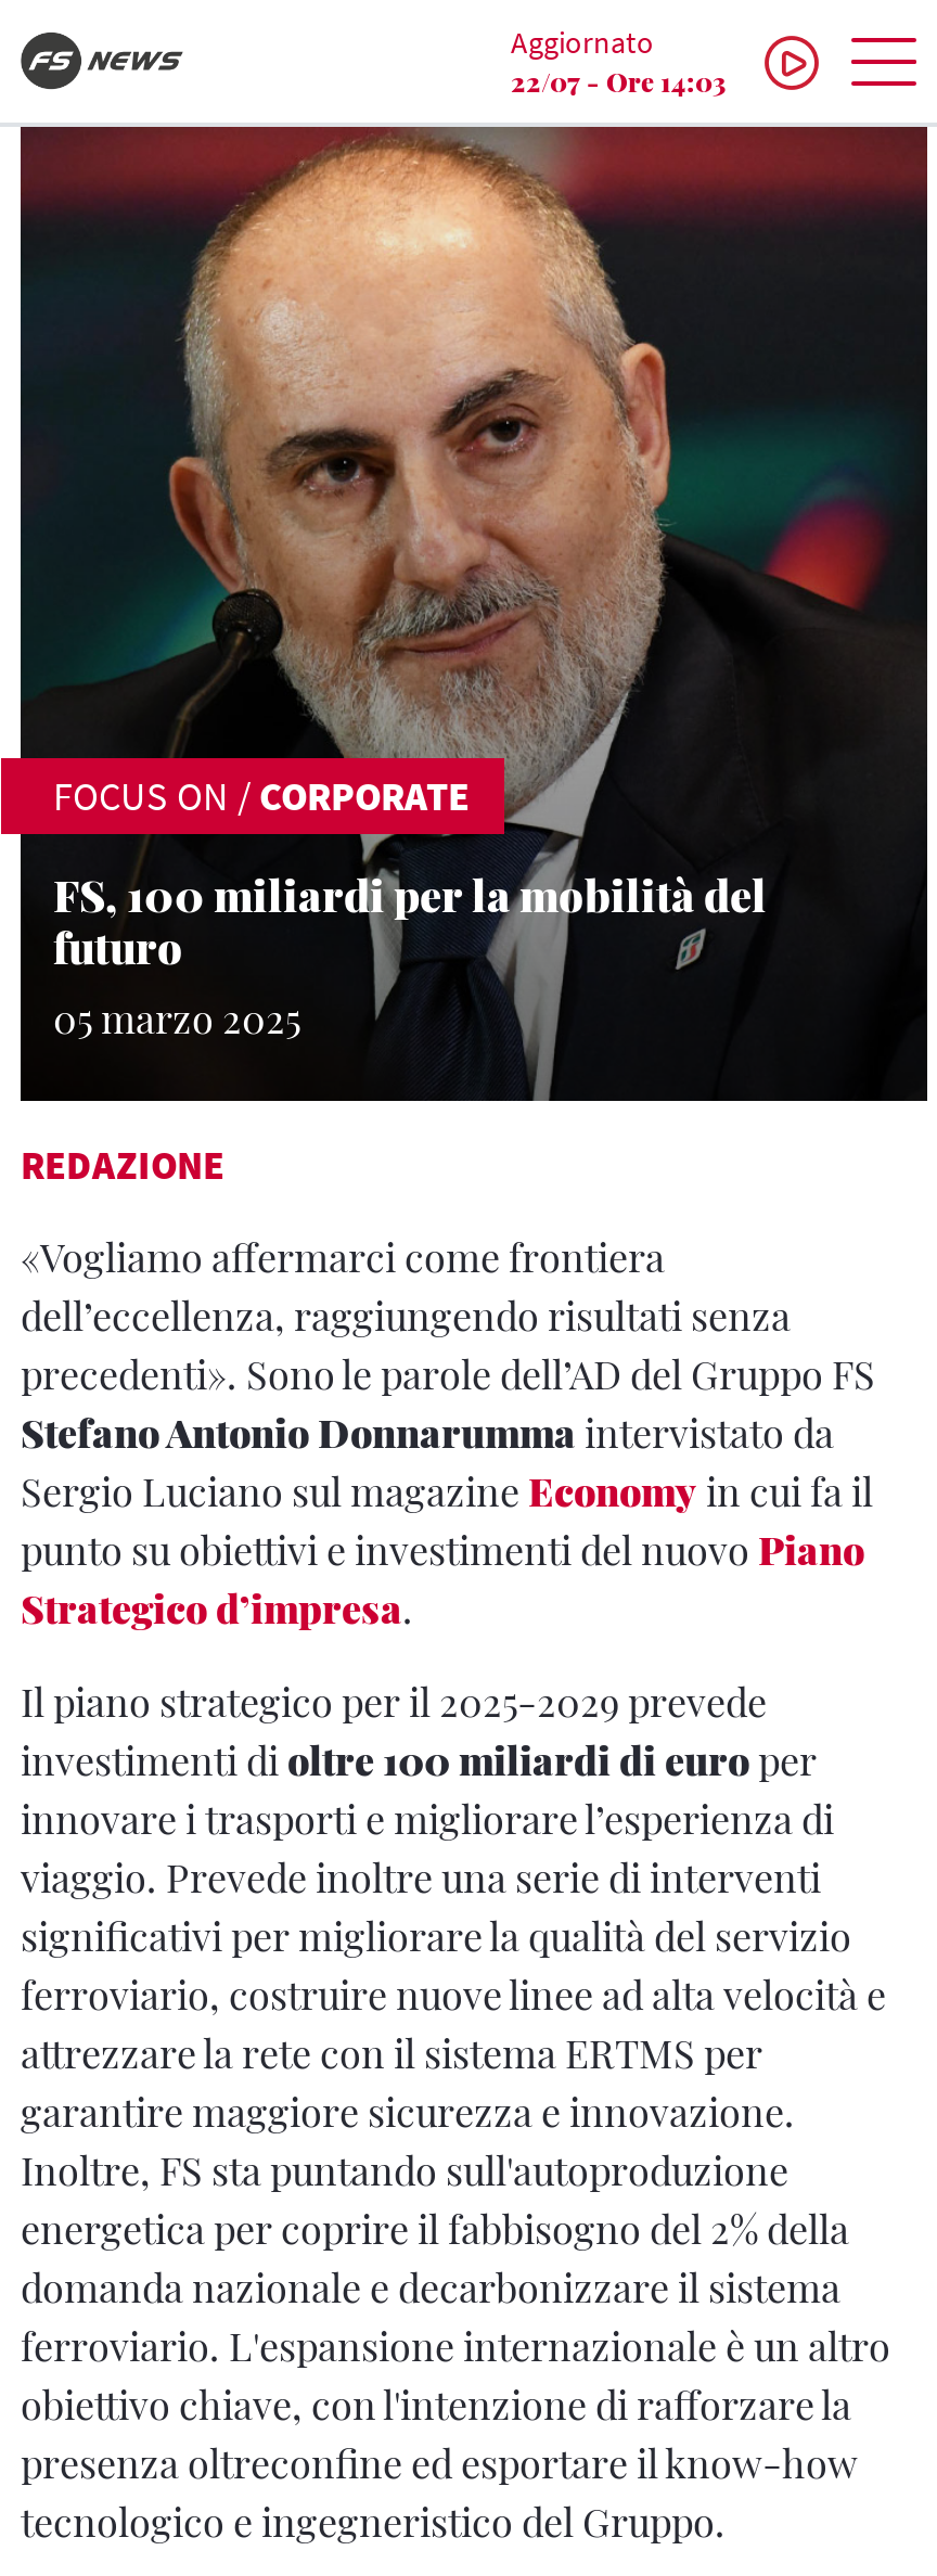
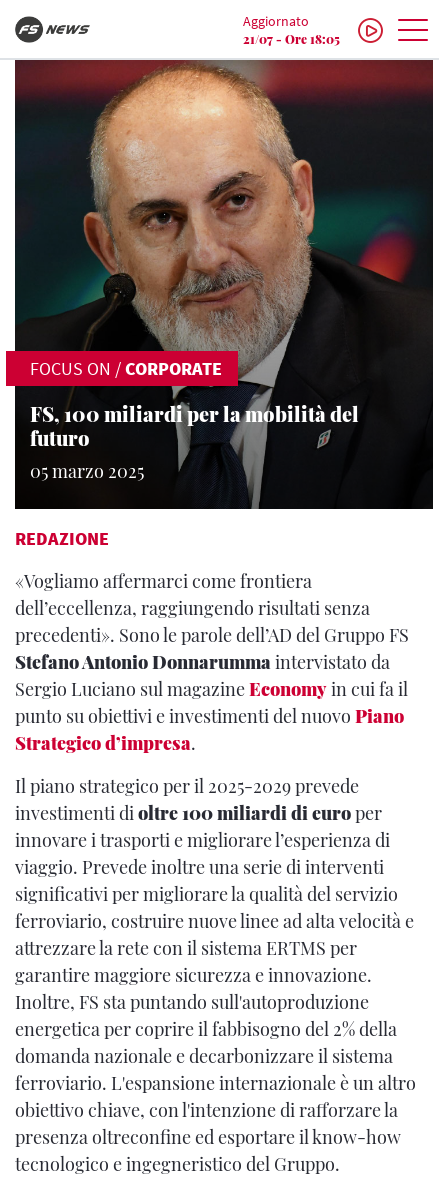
[511,63,726,98] 22/07 - Ore 14:03 -> [243,30,340,46] 21/07 - Ore 18:05

